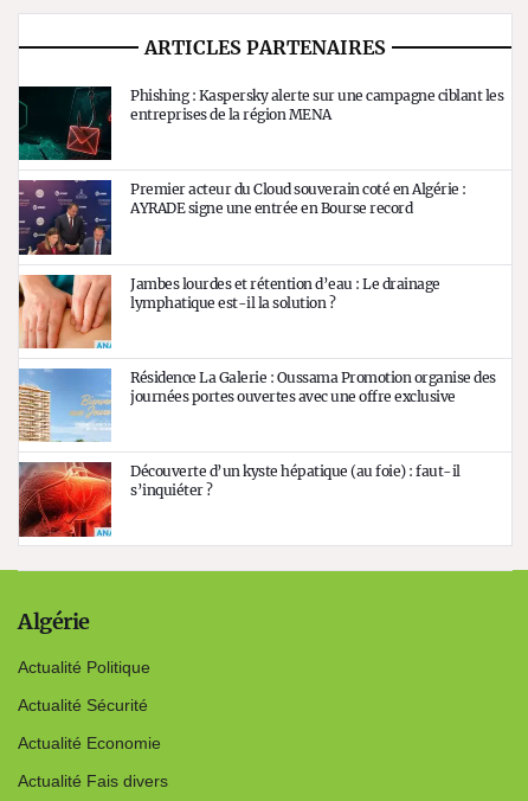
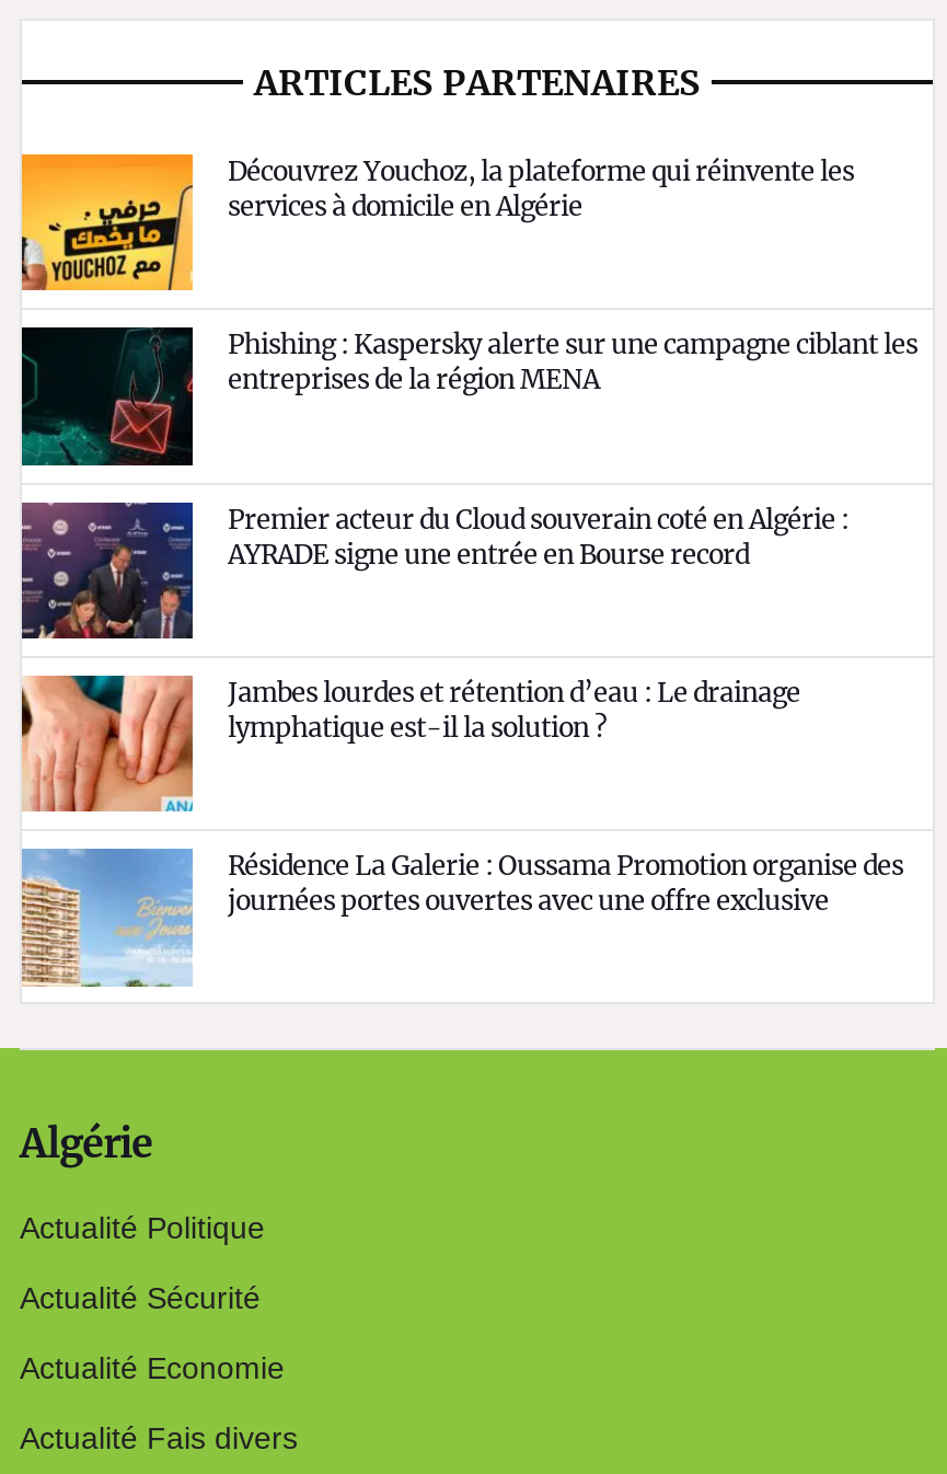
none -> [20,152,854,292] [image] | Découvrez Youchoz, la plateforme qui réinvente les | services à domicile en Algérie
moved [18,85,503,405] -> [20,325,917,917]: [image] | Phishing : Kaspersky alerte sur une campagne ciblant les | entreprises de la région MENA | ... | Résidence La Galerie : Oussama Promotion organise des | journées portes ouvertes avec une offre exclusive
moved [17,367,114,446] -> [18,847,197,991]: [image]
[19,461,460,538] [image] | Découverte d’un kyste hépatique (au foie) : faut-il | s’inquiéter ? -> none

